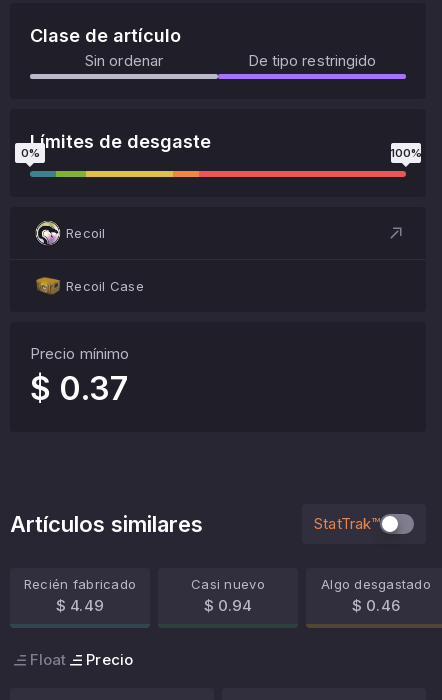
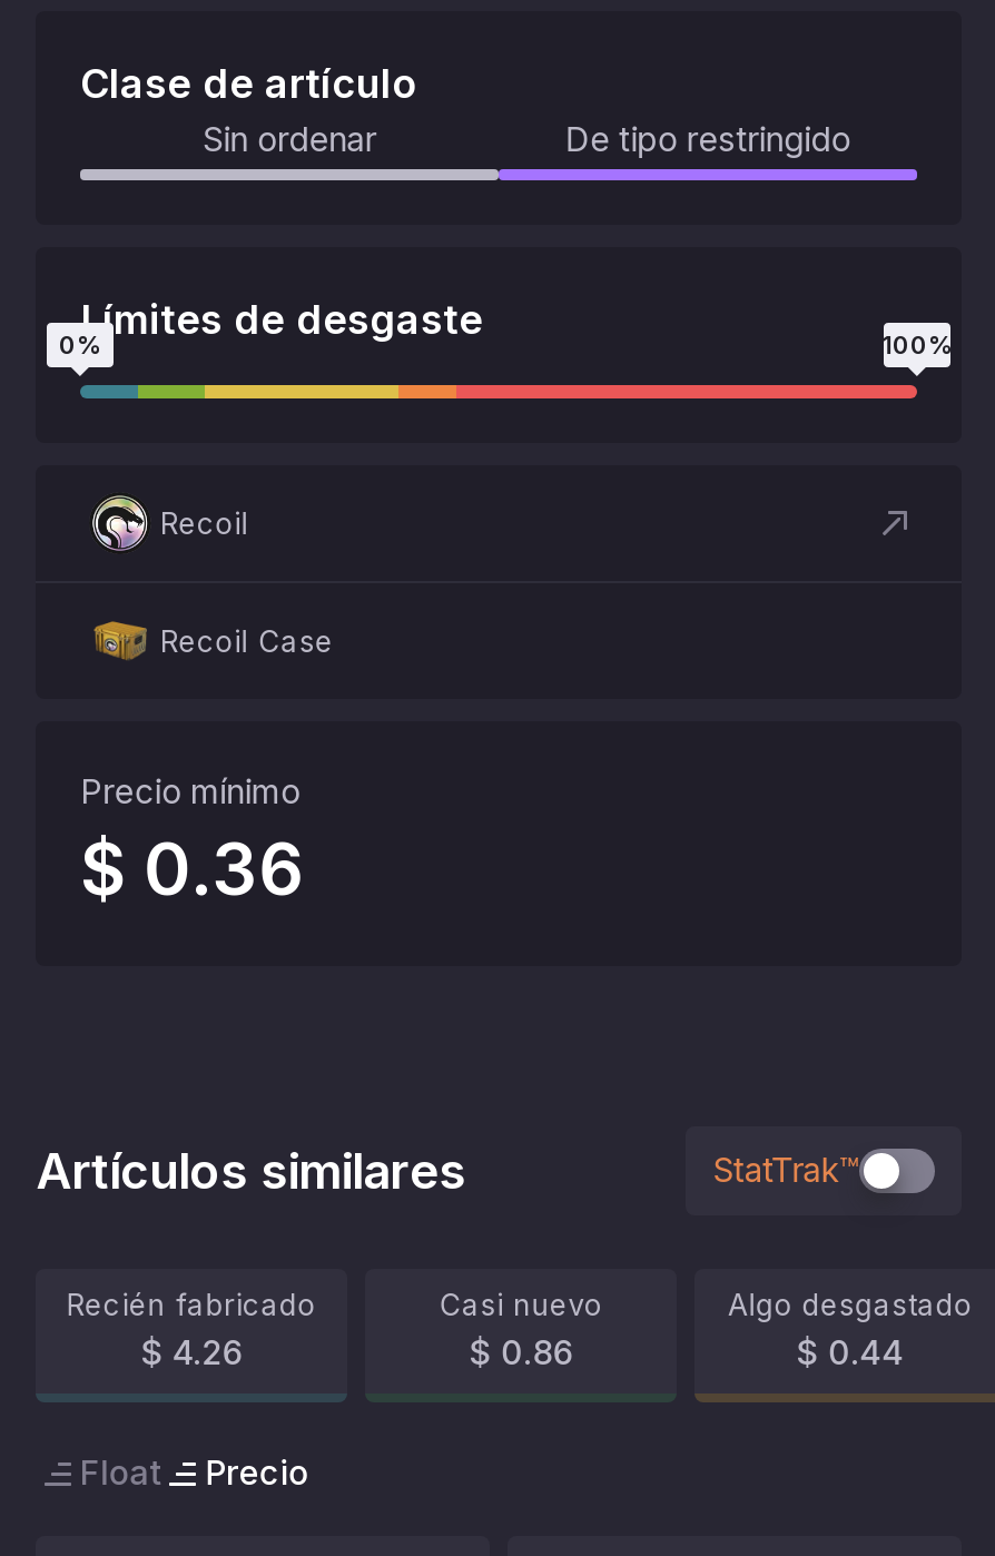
[30,369,128,408] $ 0.37 -> [80,826,305,913] $ 0.36
[56,596,104,615] $ 4.49 -> [141,1331,242,1373] $ 4.26
[204,596,252,615] $ 0.94 -> [469,1331,573,1373] $ 0.86
[352,596,400,615] $ 0.46 -> [796,1331,904,1373] $ 0.44

